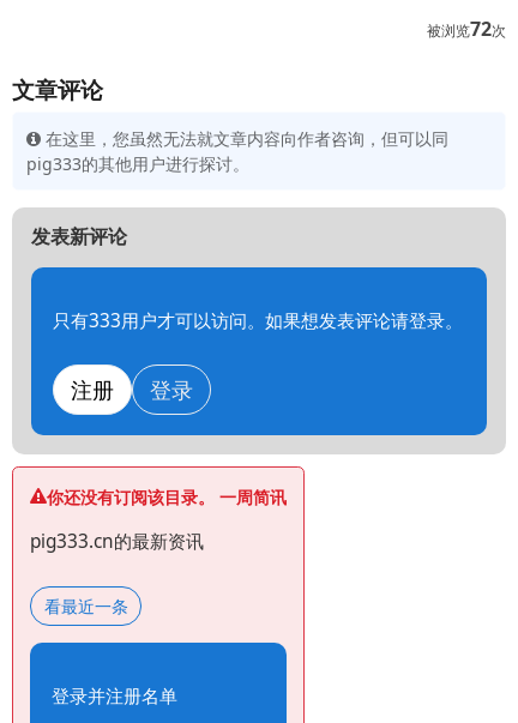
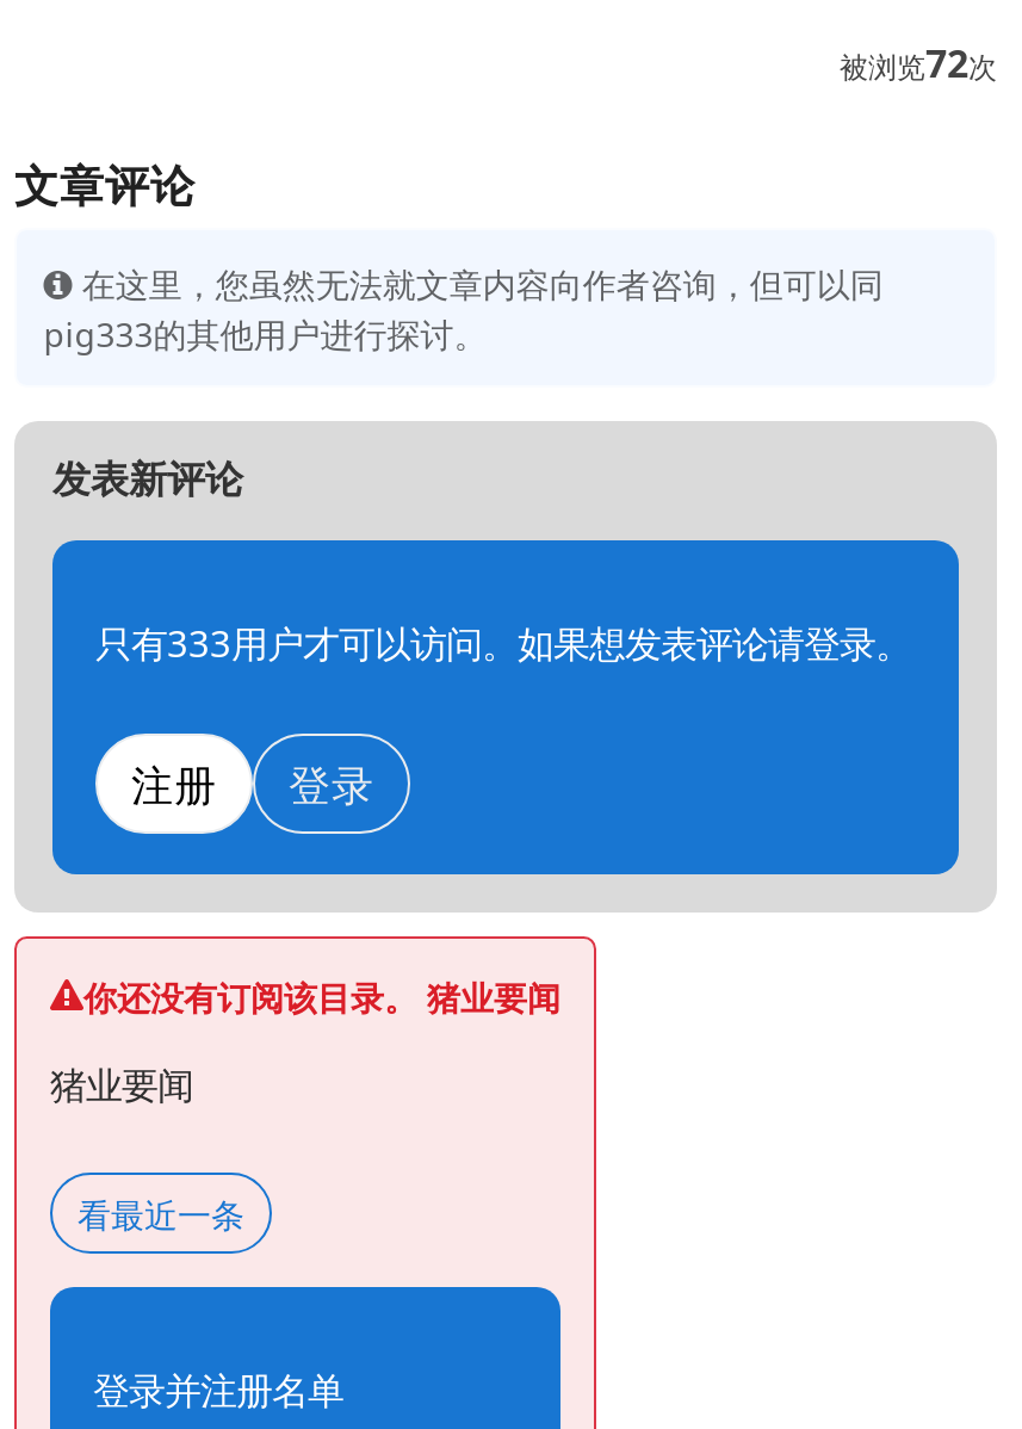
[47,485,287,508] 你还没有订阅该目录。 一周简讯 -> [83,974,560,1020] 你还没有订阅该目录。 猪业要闻
[30,529,204,554] pig333.cn的最新资讯 -> [50,1061,193,1111] 猪业要闻

